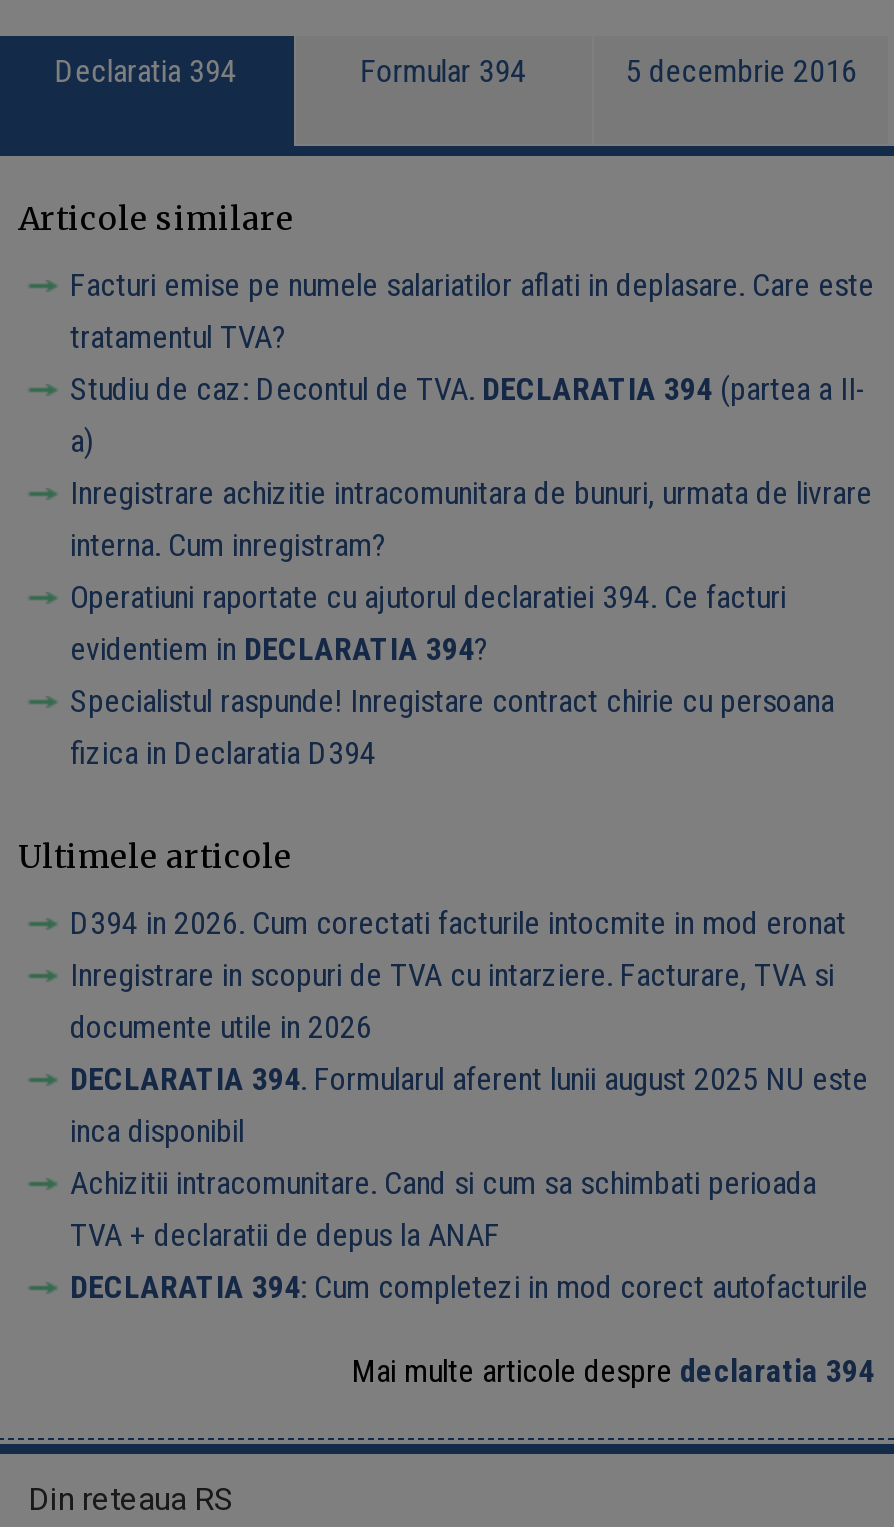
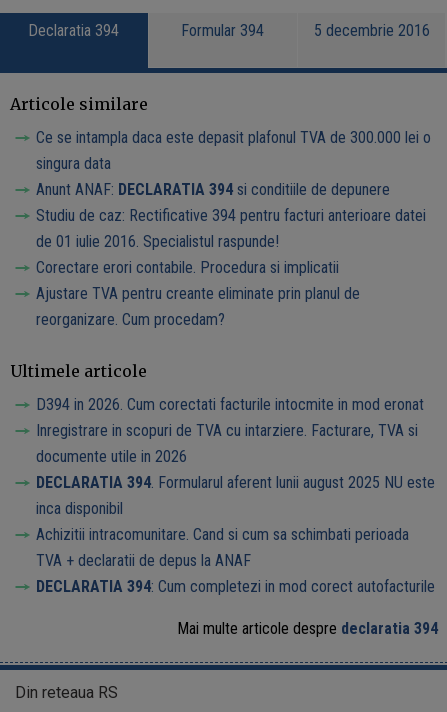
[70,266,874,772] Facturi emise pe numele salariatilor aflati in deplasare. Care este | tratamentul TVA? | Studiu de caz: Decontul de TVA. DECLARATIA 394 (partea a II- | a) | Inregistrare achizitie intracomunitara de bunuri, urmata de livrare | interna. Cum inregistram? | Operatiuni raportate cu ajutorul declaratiei 394. Ce facturi | evidentiem in DECLARATIA 394? | Specialistul raspunde! Inregistare contract chirie cu persoana | fizica in Declaratia D394 -> [36,128,431,329] Ce se intampla daca este depasit plafonul TVA de 300.000 lei o | singura data | Anunt ANAF: DECLARATIA 394 si conditiile de depunere | Studiu de caz: Rectificative 394 pentru facturi anterioare datei | de 01 iulie 2016. Specialistul raspunde! | Corectare erori contabile. Procedura si implicatii | Ajustare TVA pentru creante eliminate prin planul de | reorganizare. Cum procedam?

